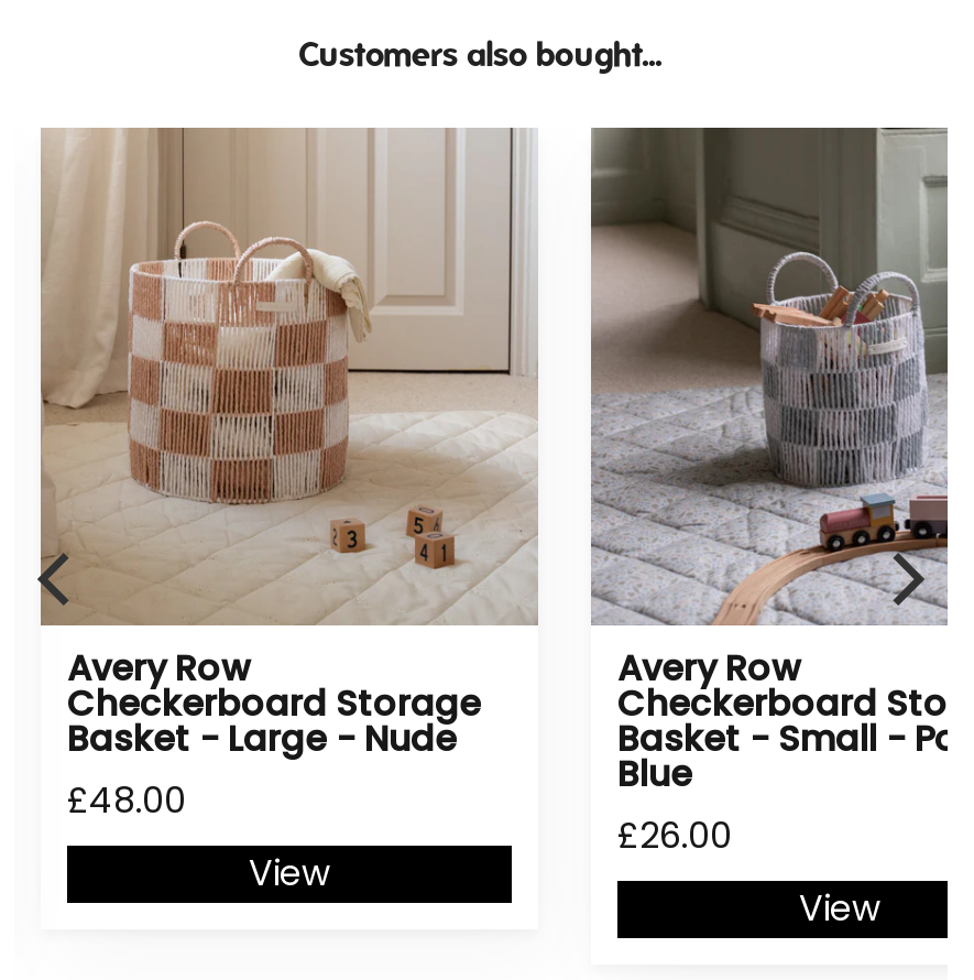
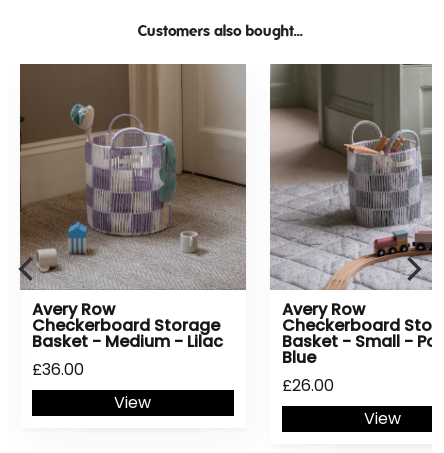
[41,128,536,623] [image] -> [20,64,246,290] [image]
[67,713,457,763] Basket - Large - Nude -> [32,330,223,353] Basket - Medium - Lilac
[67,774,186,825] £48.00 -> [32,358,84,381] £36.00

